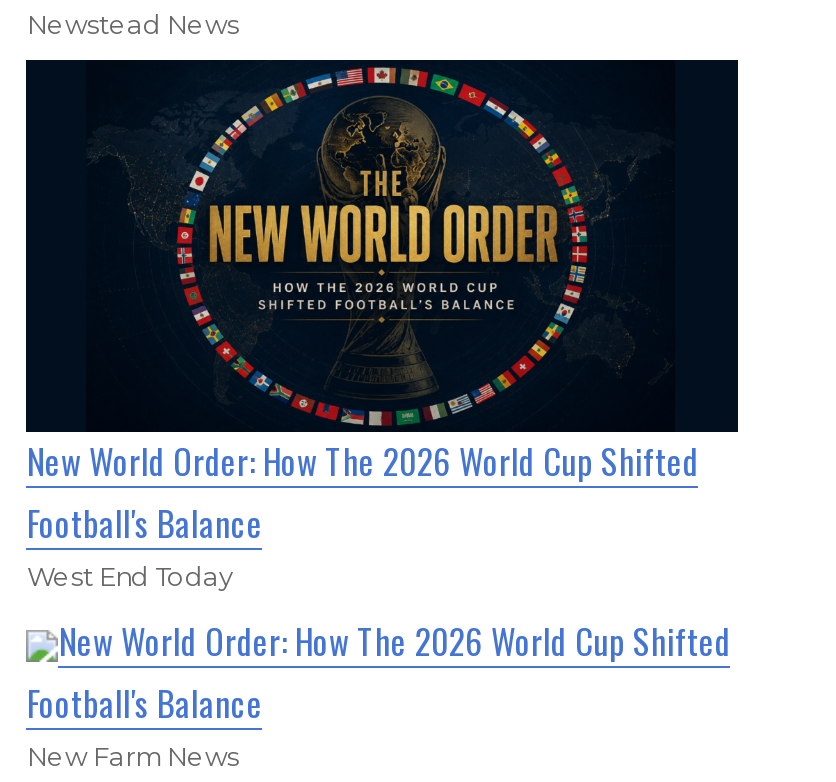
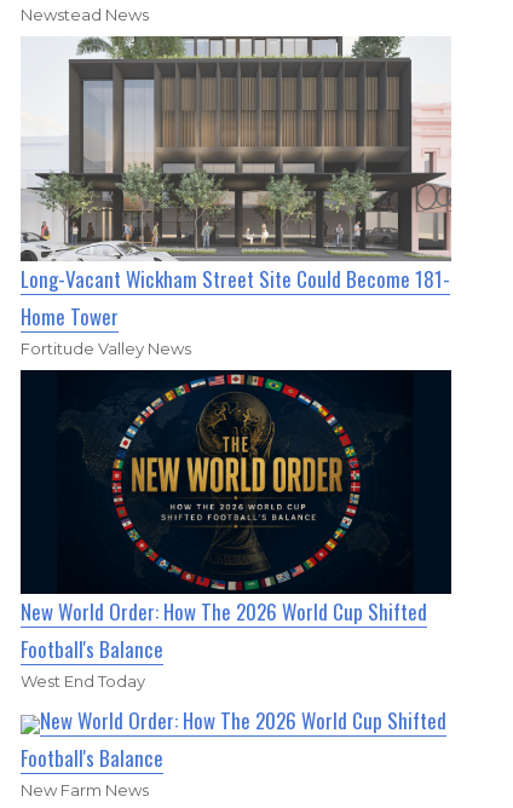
none -> [19,35,453,357] [image] | Long-Vacant Wickham Street Site Could Become 181- | Home Tower | Fortitude Valley News

